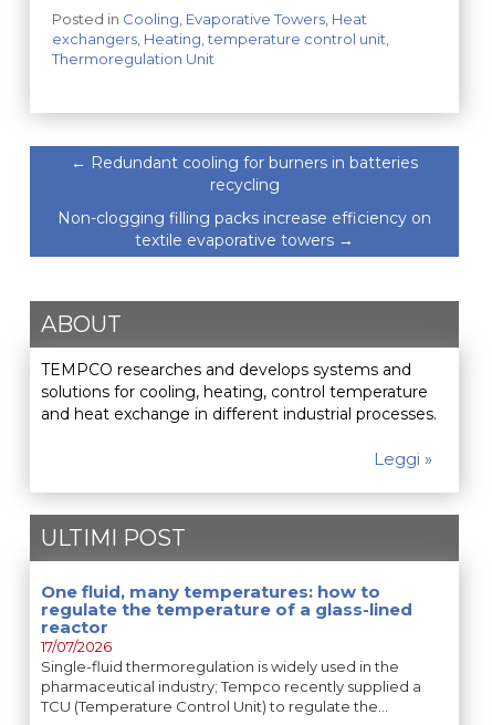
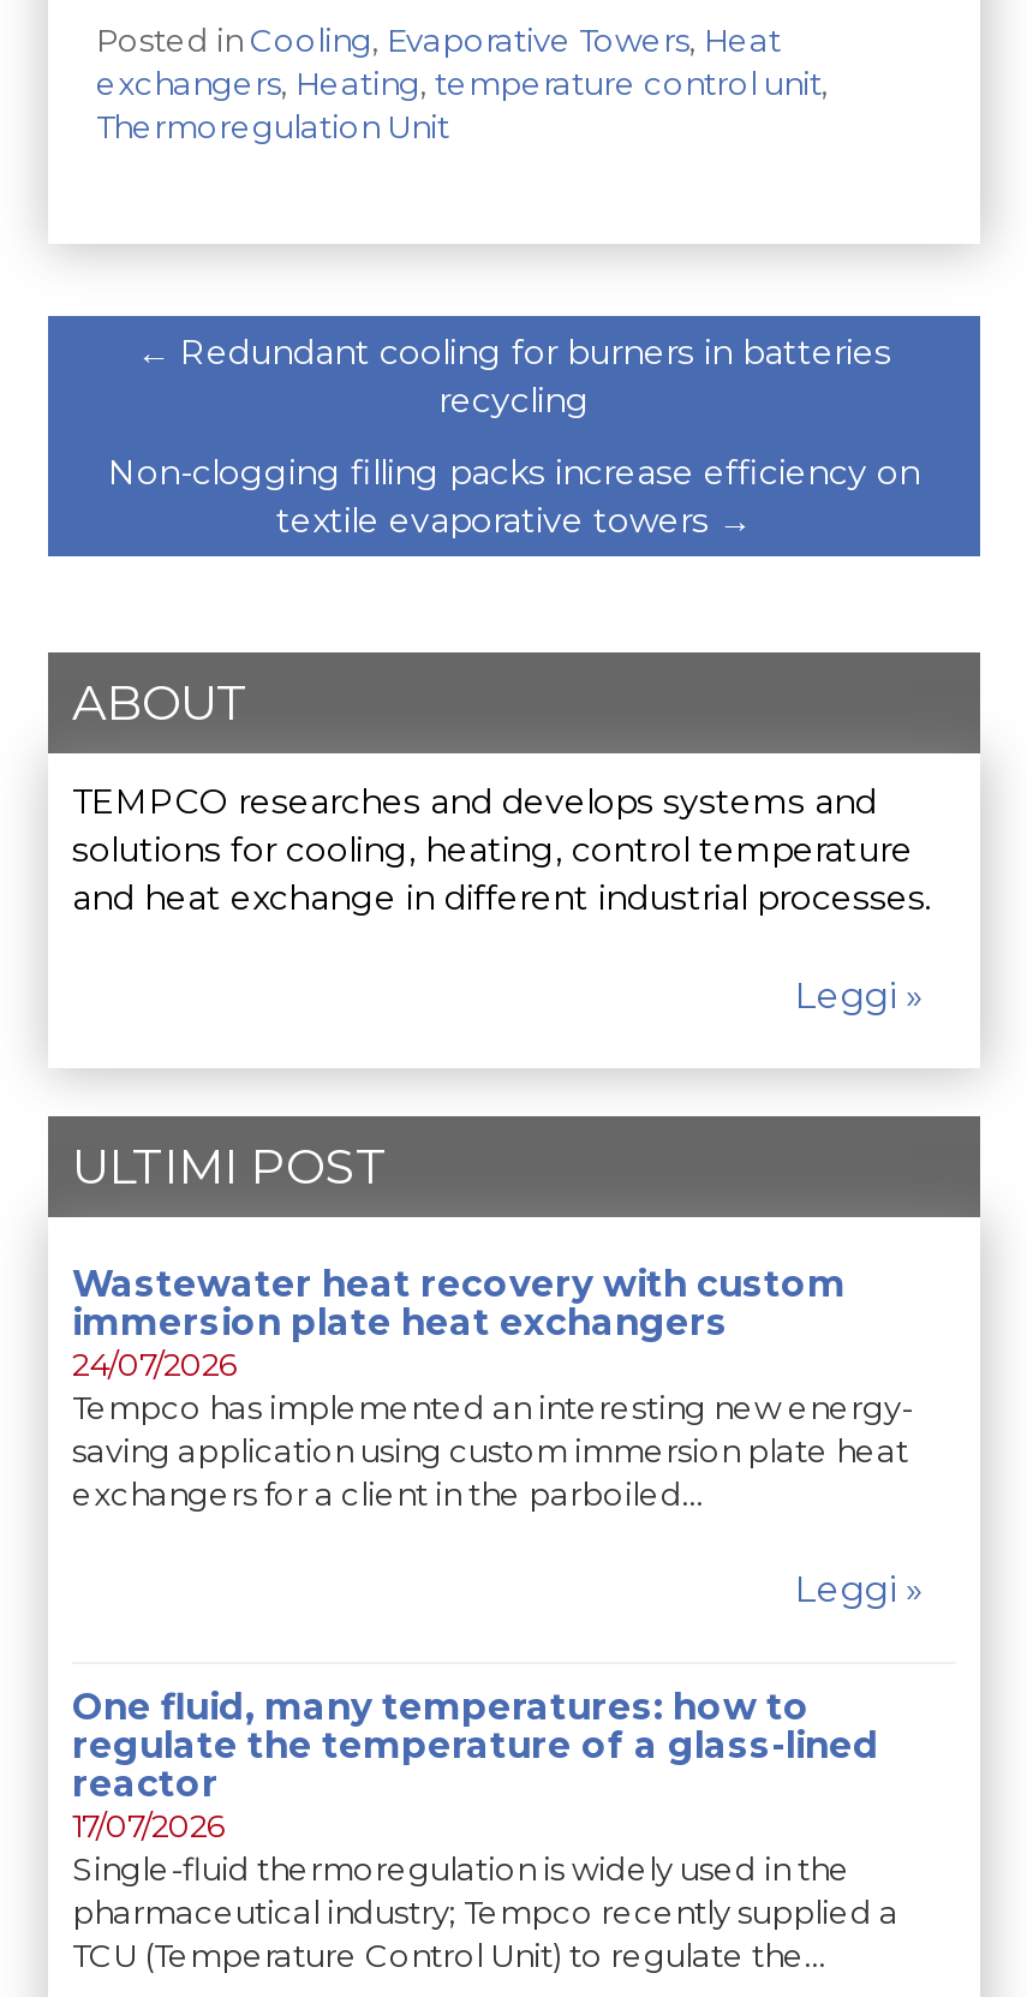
none -> [72,1259,922,1610] Wastewater heat recovery with custom | immersion plate heat exchangers | 24/07/2026 | Tempco has implemented an interesting new energy- | saving application using custom immersion plate heat | exchangers for a client in the parboiled… | Leggi »

